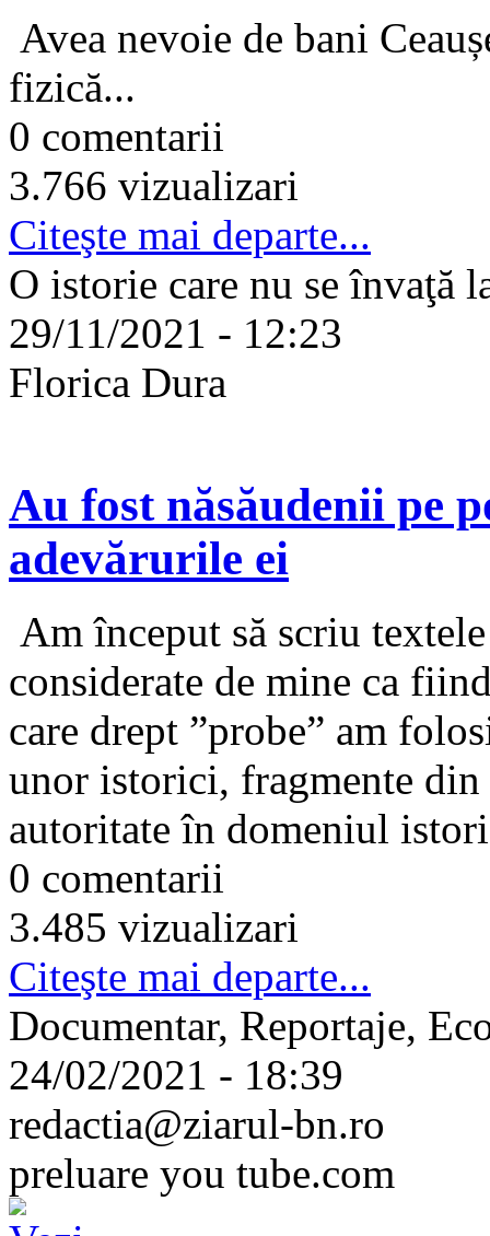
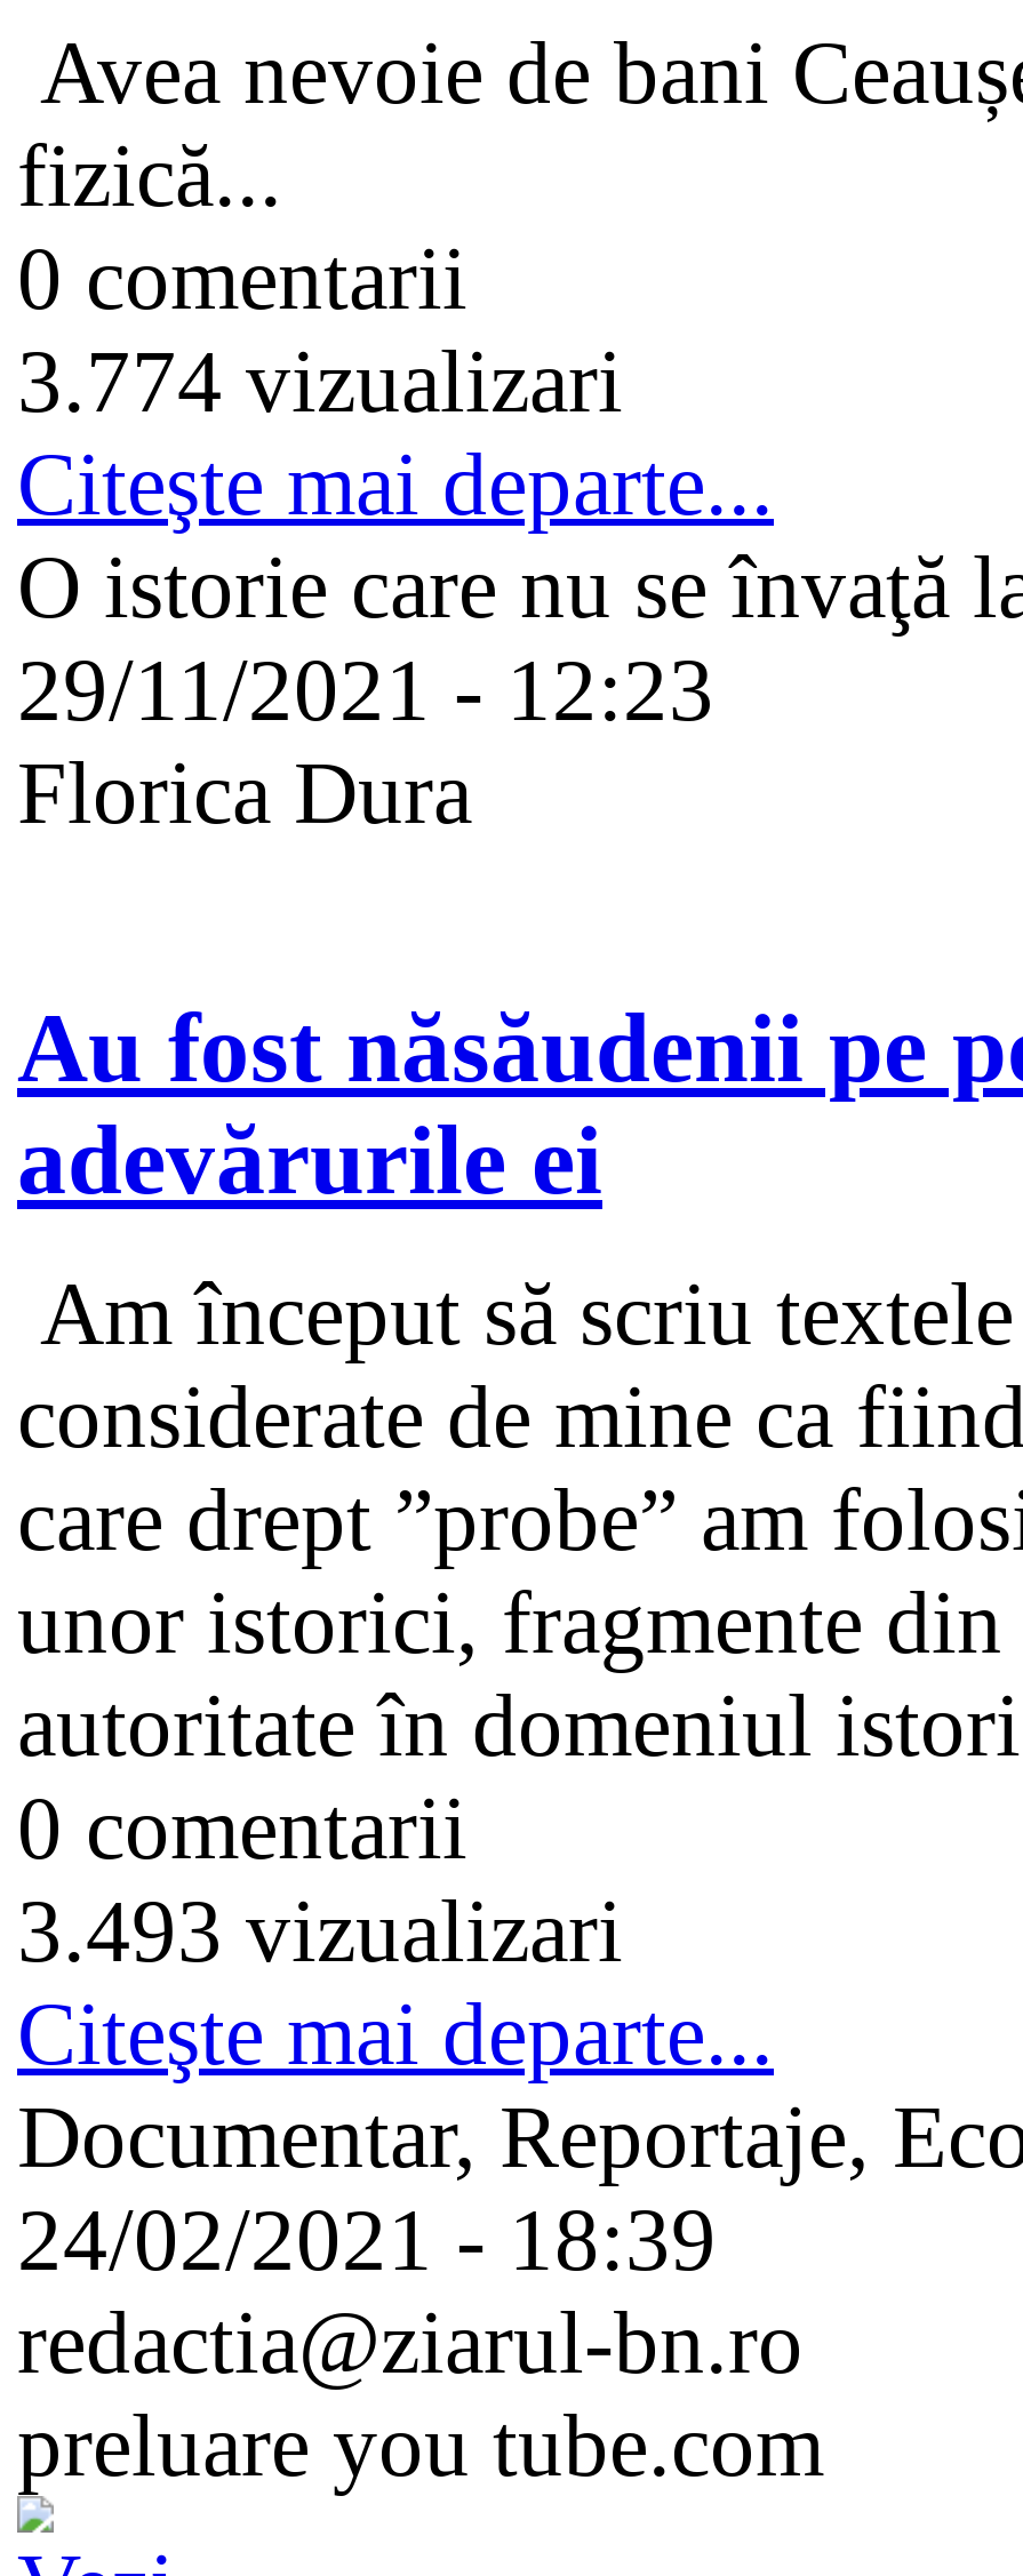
[9,162,299,209] 3.766 vizualizari -> [17,332,623,430] 3.774 vizualizari
[9,904,299,951] 3.485 vizualizari -> [17,1881,623,1980] 3.493 vizualizari

